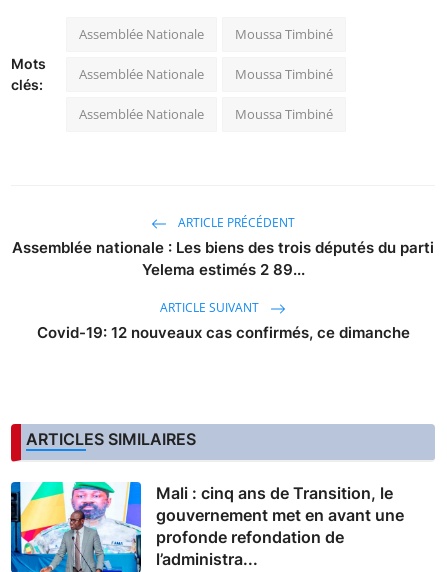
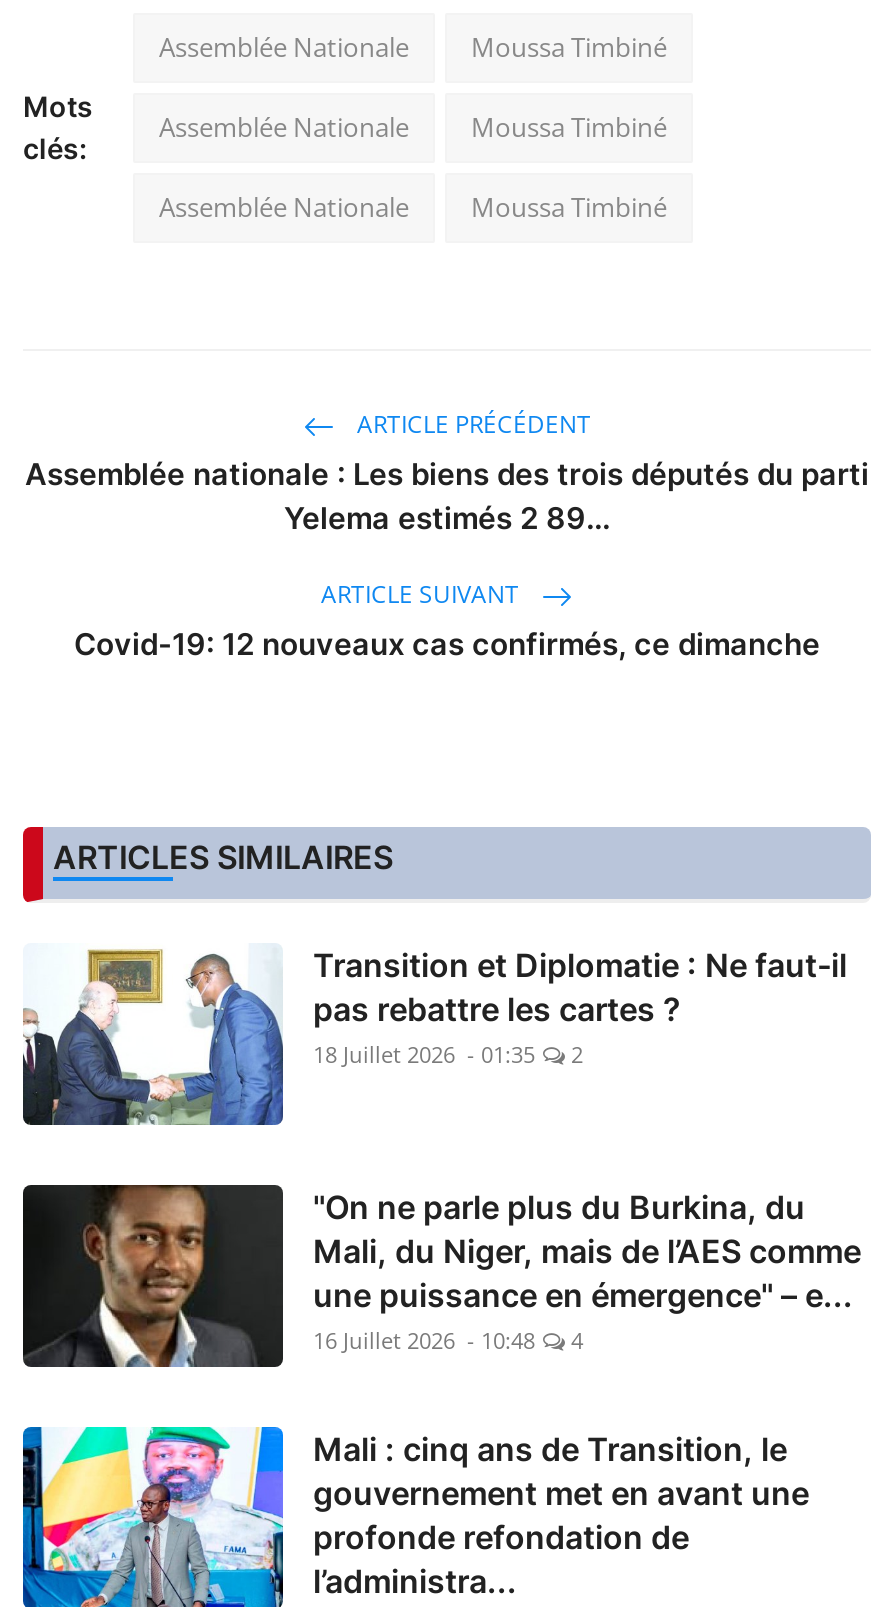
none -> [21,945,847,1127] [image] | Transition et Diplomatie : Ne faut-il | pas rebattre les cartes ? | 18 Juillet 2026 - 01:35 | 2
none -> [21,1183,861,1385] [image] | "On ne parle plus du Burkina, du | Mali, du Niger, mais de l’AES comme | une puissance en émergence" – e... | 16 Juillet 2026 - 10:48 | 4

